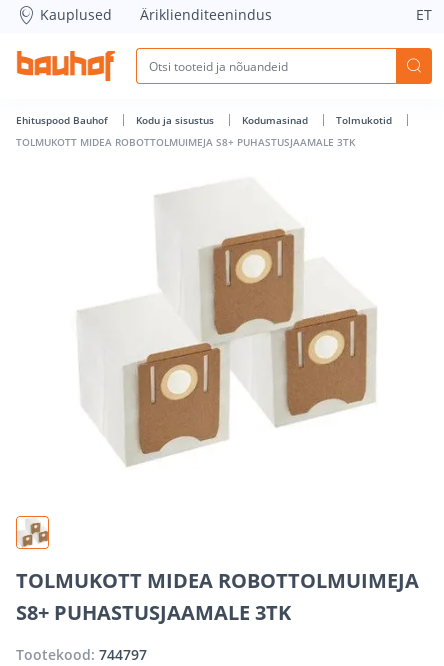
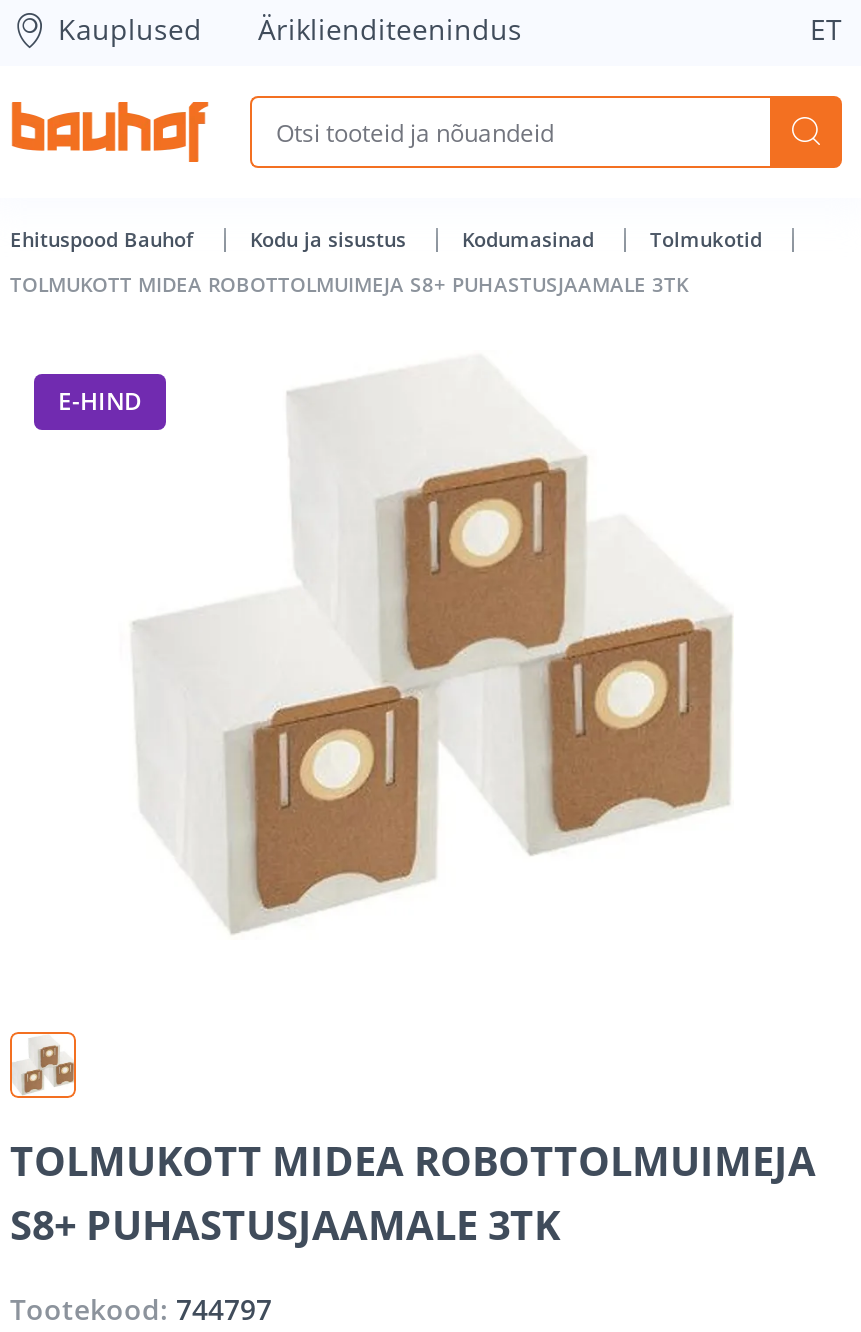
none -> [58,384,142,418] E-HIND

